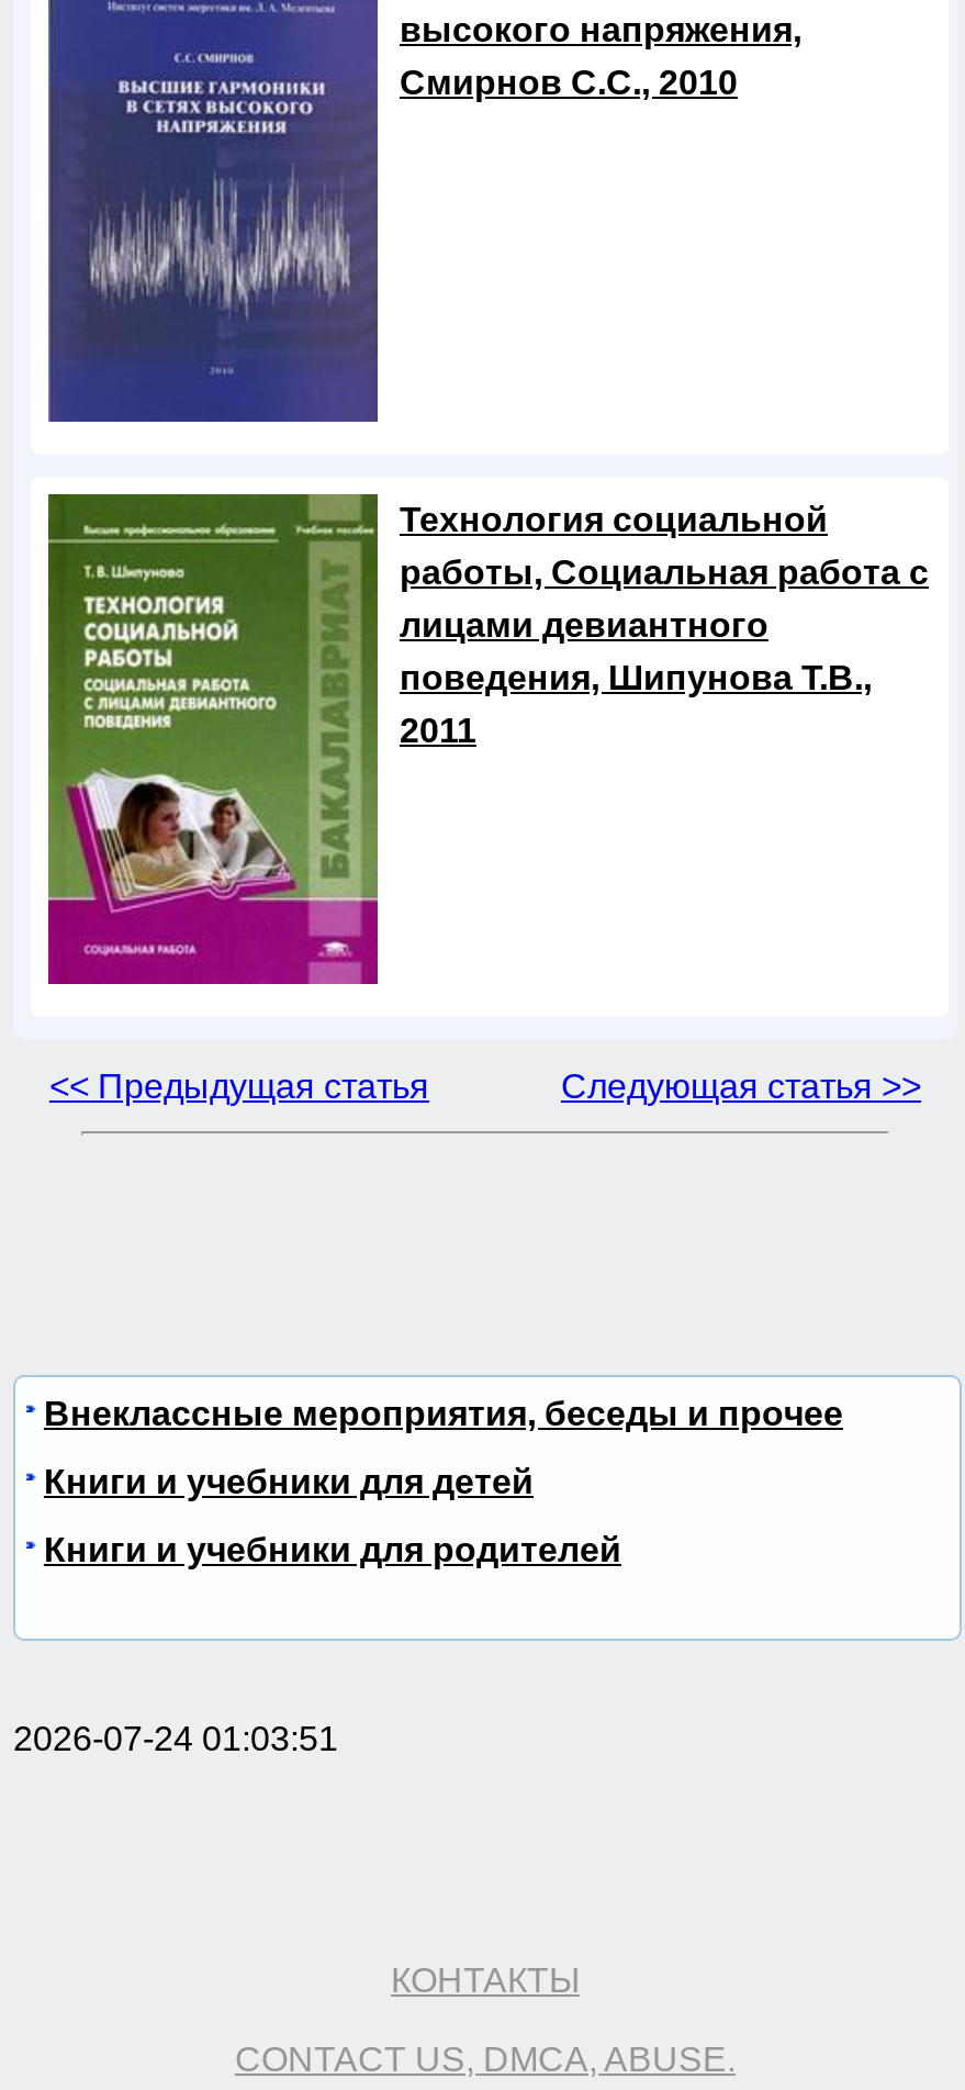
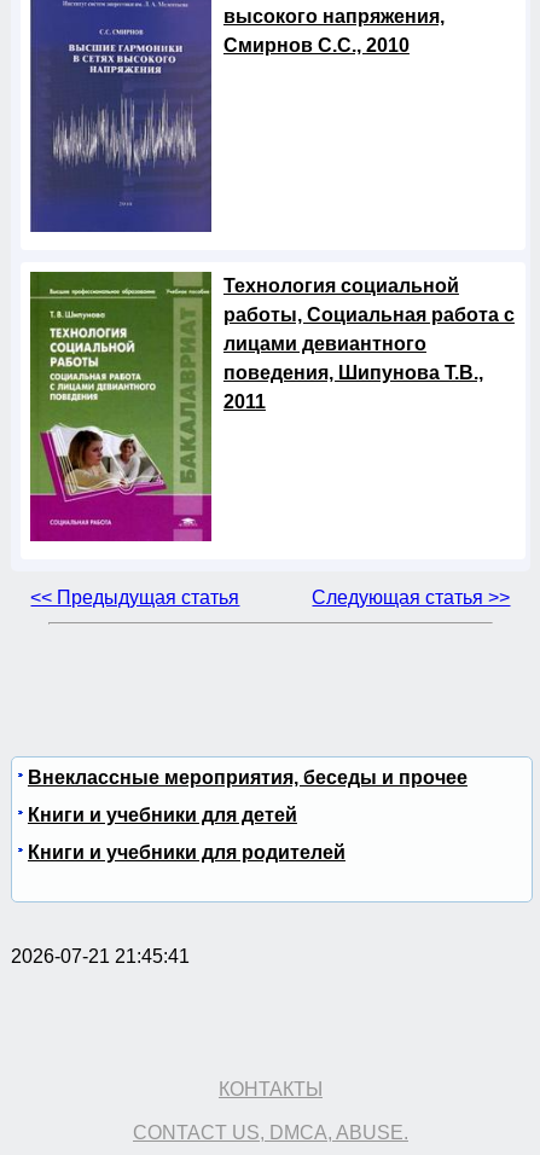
[13,1720,338,1757] 2026-07-24 01:03:51 -> [11,946,190,967] 2026-07-21 21:45:41

